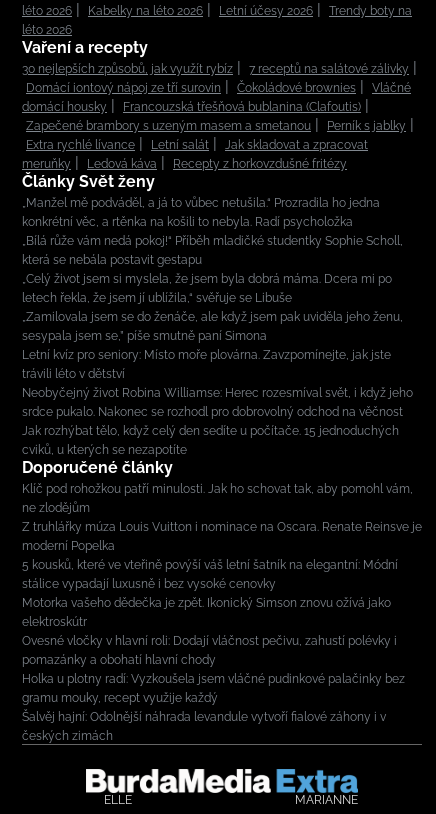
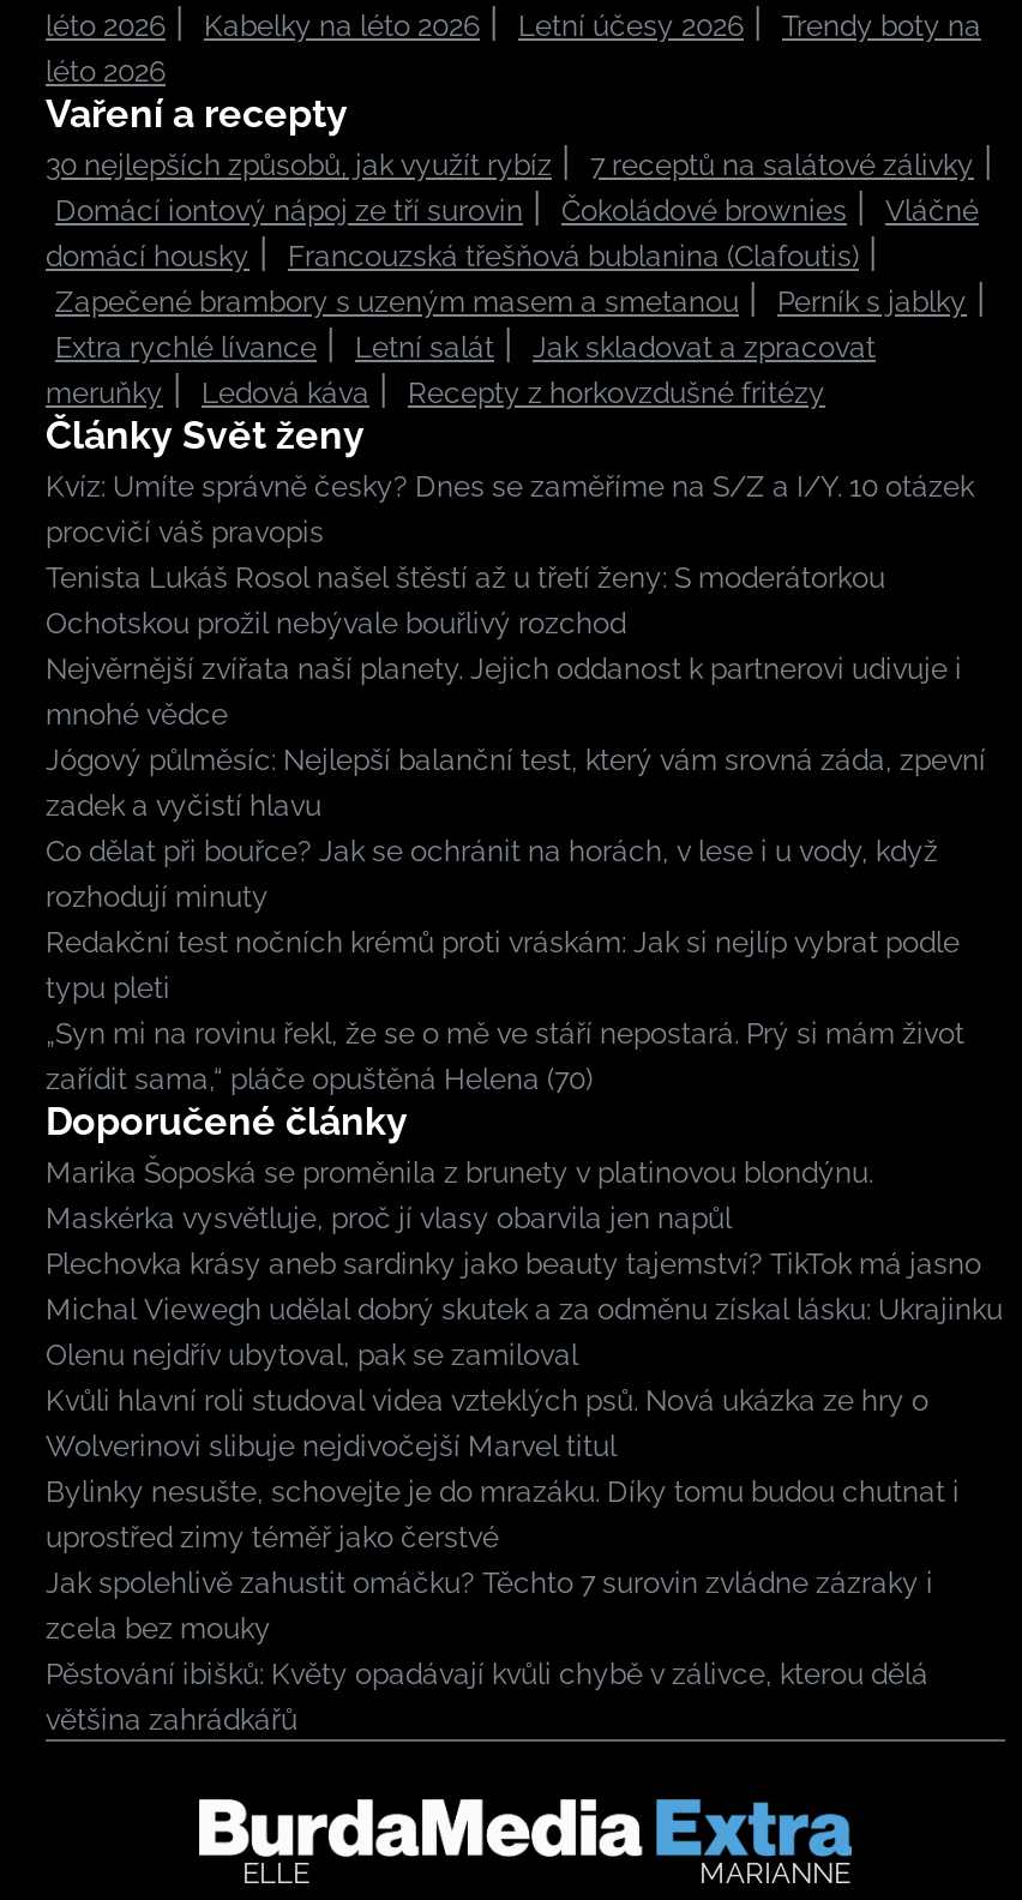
[22,196,413,457] „Manžel mě podváděl, a já to vůbec netušila.“ Prozradila ho jedna | konkrétní věc, a rtěnka na košili to nebyla. Radí psycholožka | „Bílá růže vám nedá pokoj!“ Příběh mladičké studentky Sophie Scholl, | která se nebála postavit gestapu | „Celý život jsem si myslela, že jsem byla dobrá máma. Dcera mi po | letech řekla, že jsem jí ublížila,“ svěřuje se Libuše | „Zamilovala jsem se do ženáče, ale když jsem pak uviděla jeho ženu, | sesypala jsem se,” píše smutně paní Simona | Letní kvíz pro seniory: Místo moře plovárna. Zavzpomínejte, jak jste | trávili léto v dětství | Neobyčejný život Robina Williamse: Herec rozesmíval svět, i když jeho | srdce pukalo. Nakonec se rozhodl pro dobrovolný odchod na věčnost | Jak rozhýbat tělo, když celý den sedíte u počítače. 15 jednoduchých | cviků, u kterých se nezapotíte -> [46,470,986,1096] Kvíz: Umíte správně česky? Dnes se zaměříme na S/Z a I/Y. 10 otázek | procvičí váš pravopis | Tenista Lukáš Rosol našel štěstí až u třetí ženy: S moderátorkou | Ochotskou prožil nebývale bouřlivý rozchod | Nejvěrnější zvířata naší planety. Jejich oddanost k partnerovi udivuje i | mnohé vědce | Jógový půlměsíc: Nejlepší balanční test, který vám srovná záda, zpevní | zadek a vyčistí hlavu | Co dělat při bouřce? Jak se ochránit na horách, v lese i u vody, když | rozhodují minuty | Redakční test nočních krémů proti vráskám: Jak si nejlíp vybrat podle | typu pleti | „Syn mi na rovinu řekl, že se o mě ve stáří nepostará. Prý si mám život | zařídit sama,“ pláče opuštěná Helena (70)
[22,482,422,743] Klíč pod rohožkou patří minulosti. Jak ho schovat tak, aby pomohl vám, | ne zlodějům | Z truhlářky múza Louis Vuitton i nominace na Oscara. Renate Reinsve je | moderní Popelka | 5 kousků, které ve vteřině povýší váš letní šatník na elegantní: Módní | stálice vypadají luxusně i bez vysoké cenovky | Motorka vašeho dědečka je zpět. Ikonický Simson znovu ožívá jako | elektroskútr | Ovesné vločky v hlavní roli: Dodají vláčnost pečivu, zahustí polévky i | pomazánky a obohatí hlavní chody | Holka u plotny radí: Vyzkoušela jsem vláčné pudinkové palačinky bez | gramu mouky, recept využije každý | Šalvěj hajní: Odolnější náhrada levandule vytvoří fialové záhony i v | českých zimách -> [46,1156,1003,1737] Marika Šoposká se proměnila z brunety v platinovou blondýnu. | Maskérka vysvětluje, proč jí vlasy obarvila jen napůl | Plechovka krásy aneb sardinky jako beauty tajemství? TikTok má jasno | Michal Viewegh udělal dobrý skutek a za odměnu získal lásku: Ukrajinku | Olenu nejdřív ubytoval, pak se zamiloval | Kvůli hlavní roli studoval videa vzteklých psů. Nová ukázka ze hry o | Wolverinovi slibuje nejdivočejší Marvel titul | Bylinky nesušte, schovejte je do mrazáku. Díky tomu budou chutnat i | uprostřed zimy téměř jako čerstvé | Jak spolehlivě zahustit omáčku? Těchto 7 surovin zvládne zázraky i | zcela bez mouky | Pěstování ibišků: Květy opadávají kvůli chybě v zálivce, kterou dělá | většina zahrádkářů

